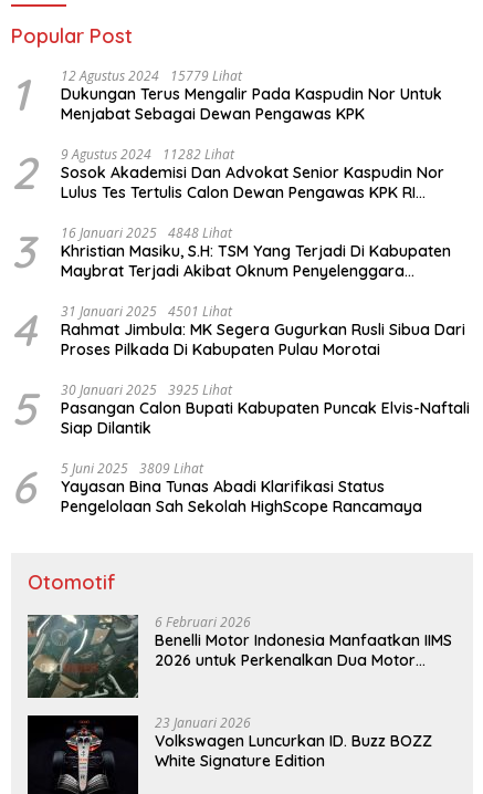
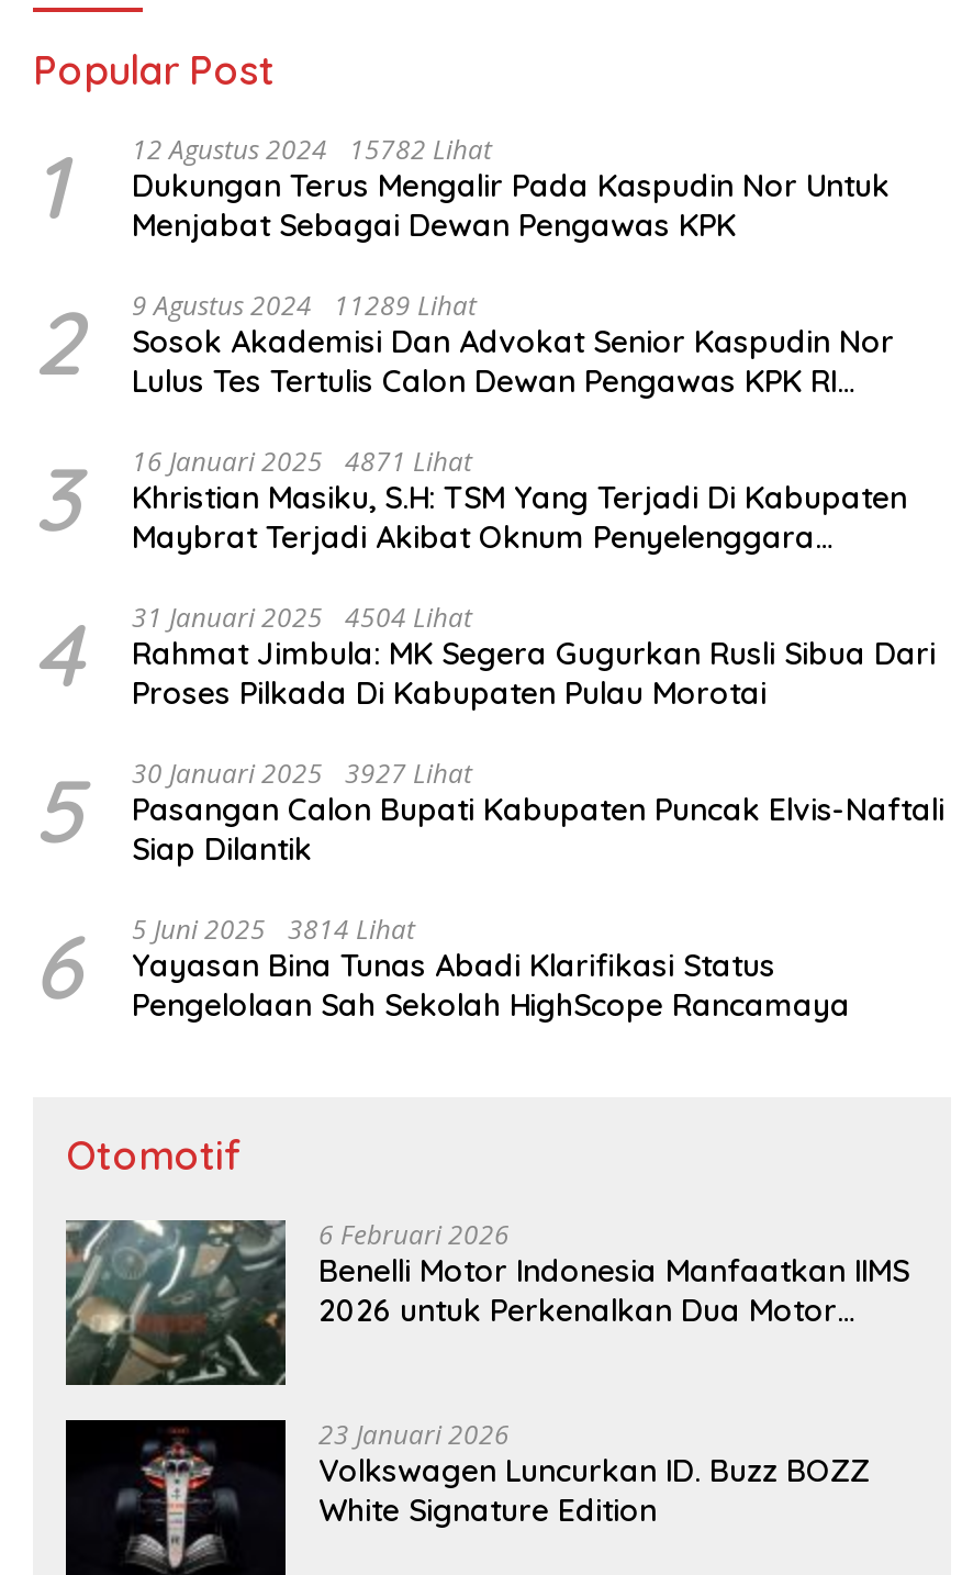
[61,67,242,86] 12 Agustus 2024 15779 Lihat -> [132,130,492,168] 12 Agustus 2024 15782 Lihat
[61,145,234,164] 9 Agustus 2024 11282 Lihat -> [132,286,477,324] 9 Agustus 2024 11289 Lihat
[61,224,232,243] 16 Januari 2025 4848 Lihat -> [132,442,472,480] 16 Januari 2025 4871 Lihat
[61,302,232,321] 31 Januari 2025 4501 Lihat -> [132,598,472,636] 31 Januari 2025 4504 Lihat
[61,381,232,400] 30 Januari 2025 3925 Lihat -> [132,754,472,792] 30 Januari 2025 3927 Lihat
[11,459,422,517] 6 5 Juni 2025 3809 Lihat Yayasan Bina Tunas Abadi Klarifikasi Status Pengelolaan Sah Sekolah HighScope Rancamaya -> [33,910,850,1025] 6 5 Juni 2025 3814 Lihat Yayasan Bina Tunas Abadi Klarifikasi Status Pengelolaan Sah Sekolah HighScope Rancamaya

